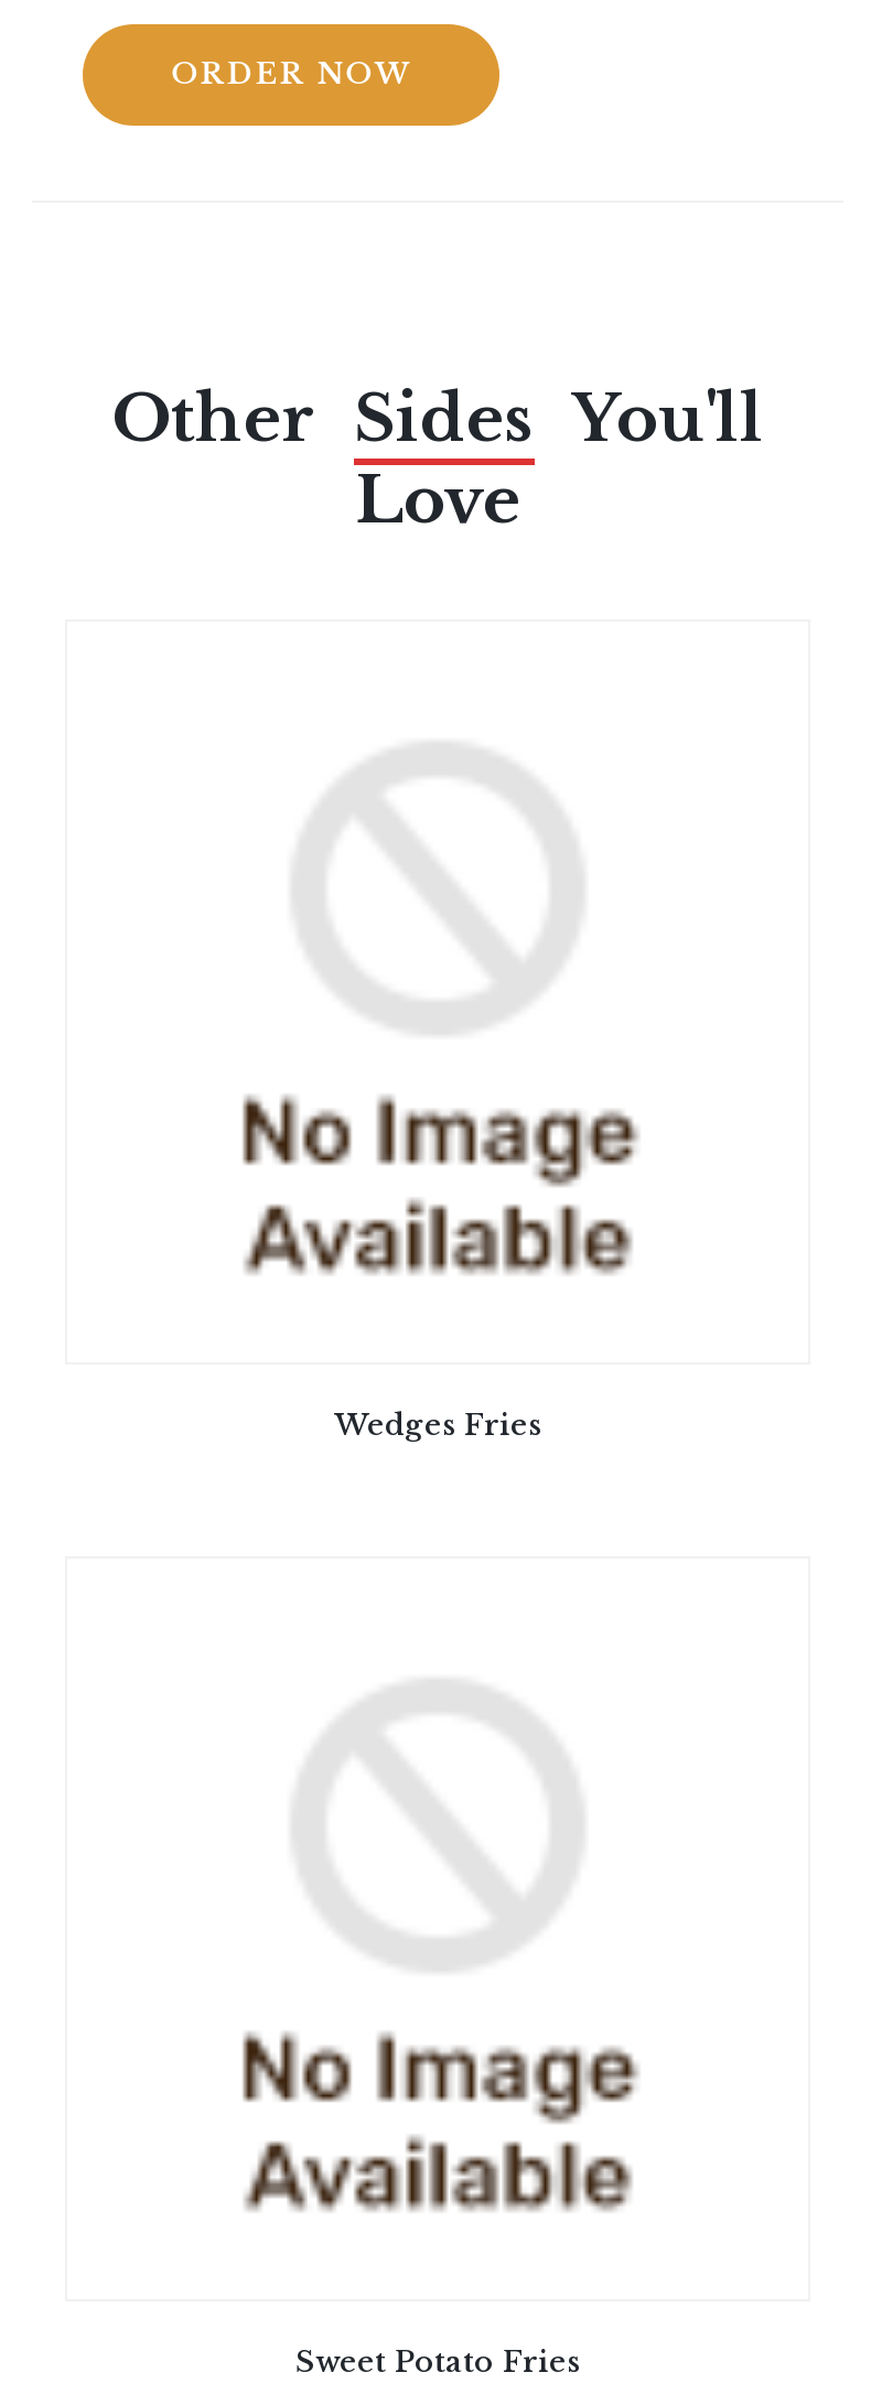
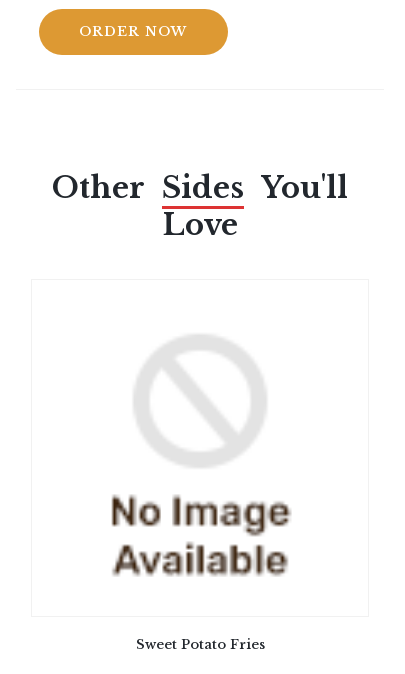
[334,1406,541,1444] Wedges Fries -> none

